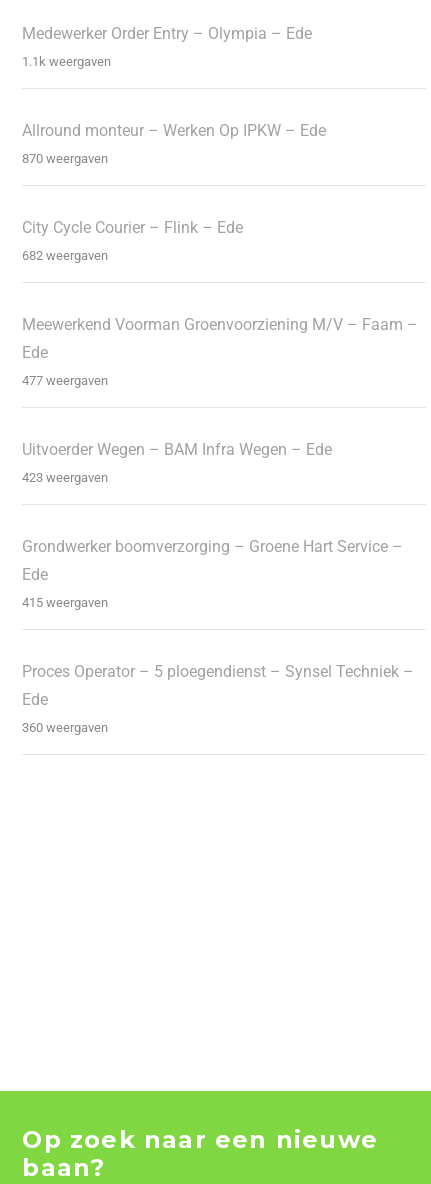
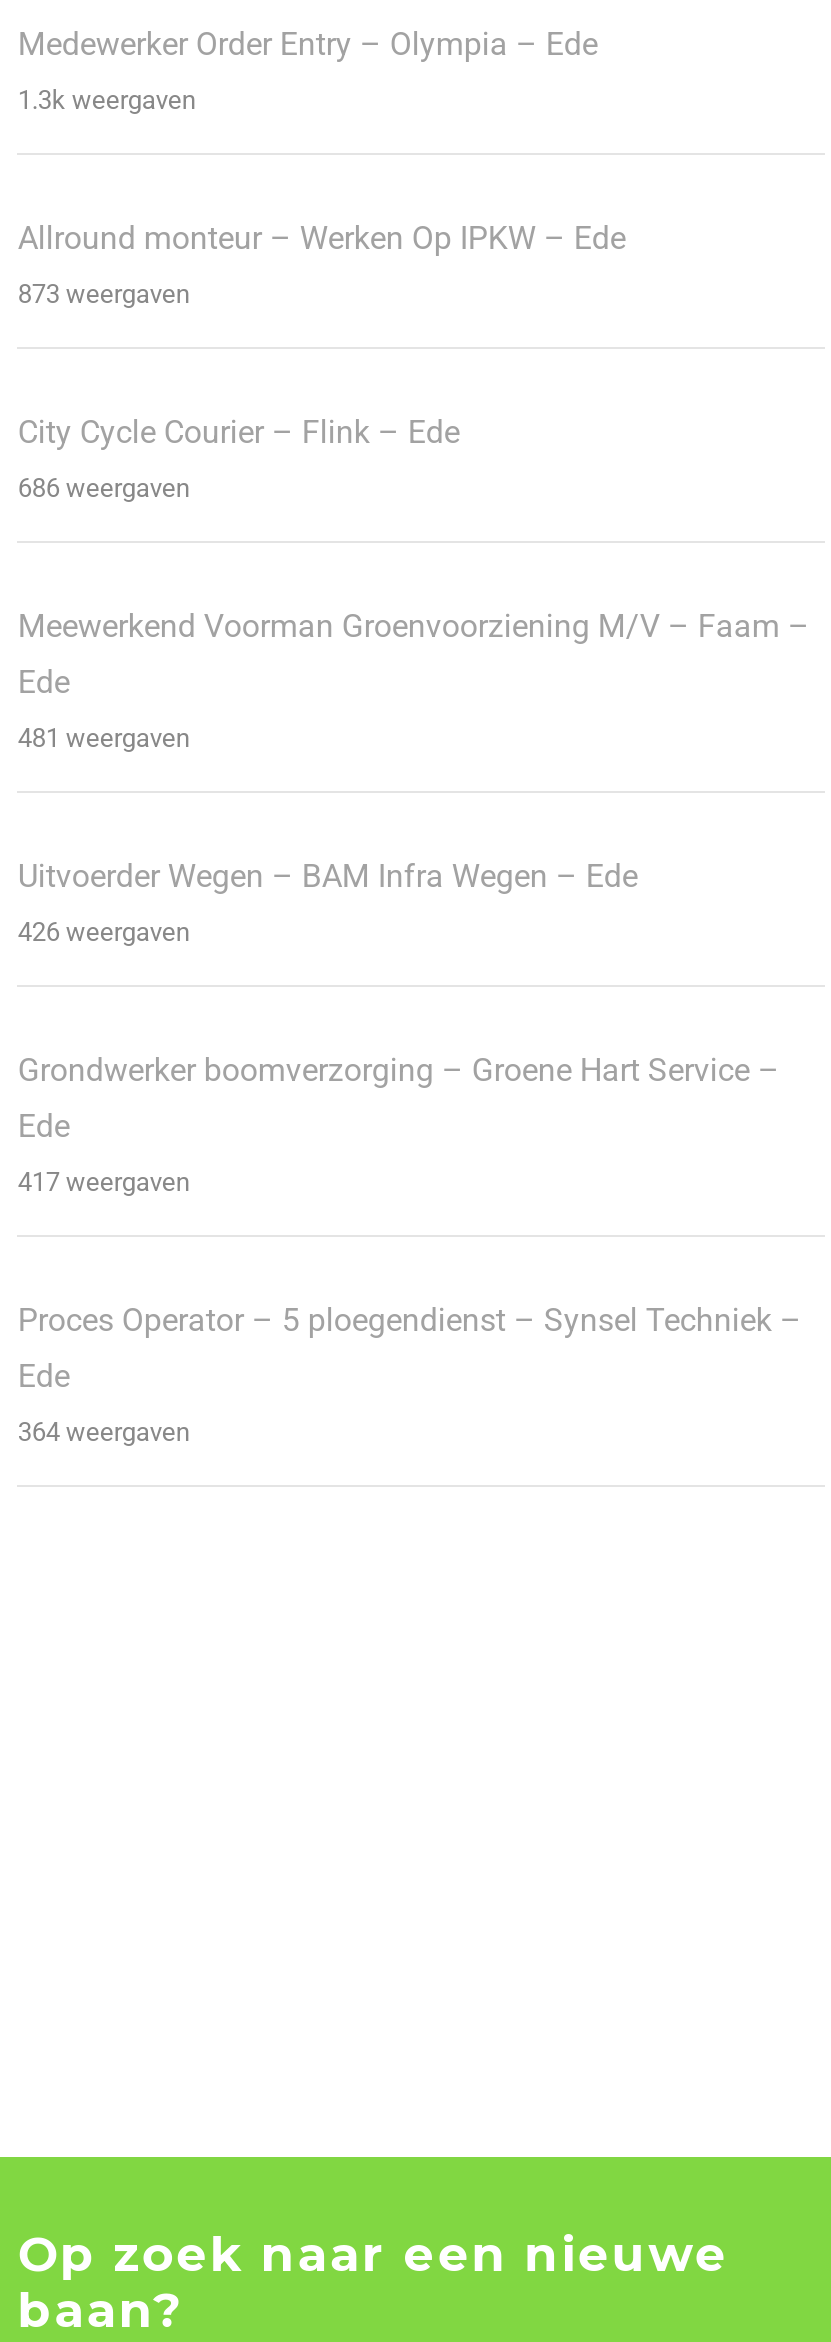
[22,54,111,69] 1.1k weergaven -> [18,85,196,115] 1.3k weergaven
[22,151,108,166] 870 weergaven -> [18,279,190,309] 873 weergaven
[22,248,108,263] 682 weergaven -> [18,473,190,503] 686 weergaven
[22,373,108,388] 477 weergaven -> [18,723,190,753] 481 weergaven
[22,470,108,485] 423 weergaven -> [18,917,190,947] 426 weergaven
[22,595,108,610] 415 weergaven -> [18,1167,190,1197] 417 weergaven
[22,720,108,735] 360 weergaven -> [18,1417,190,1447] 364 weergaven

